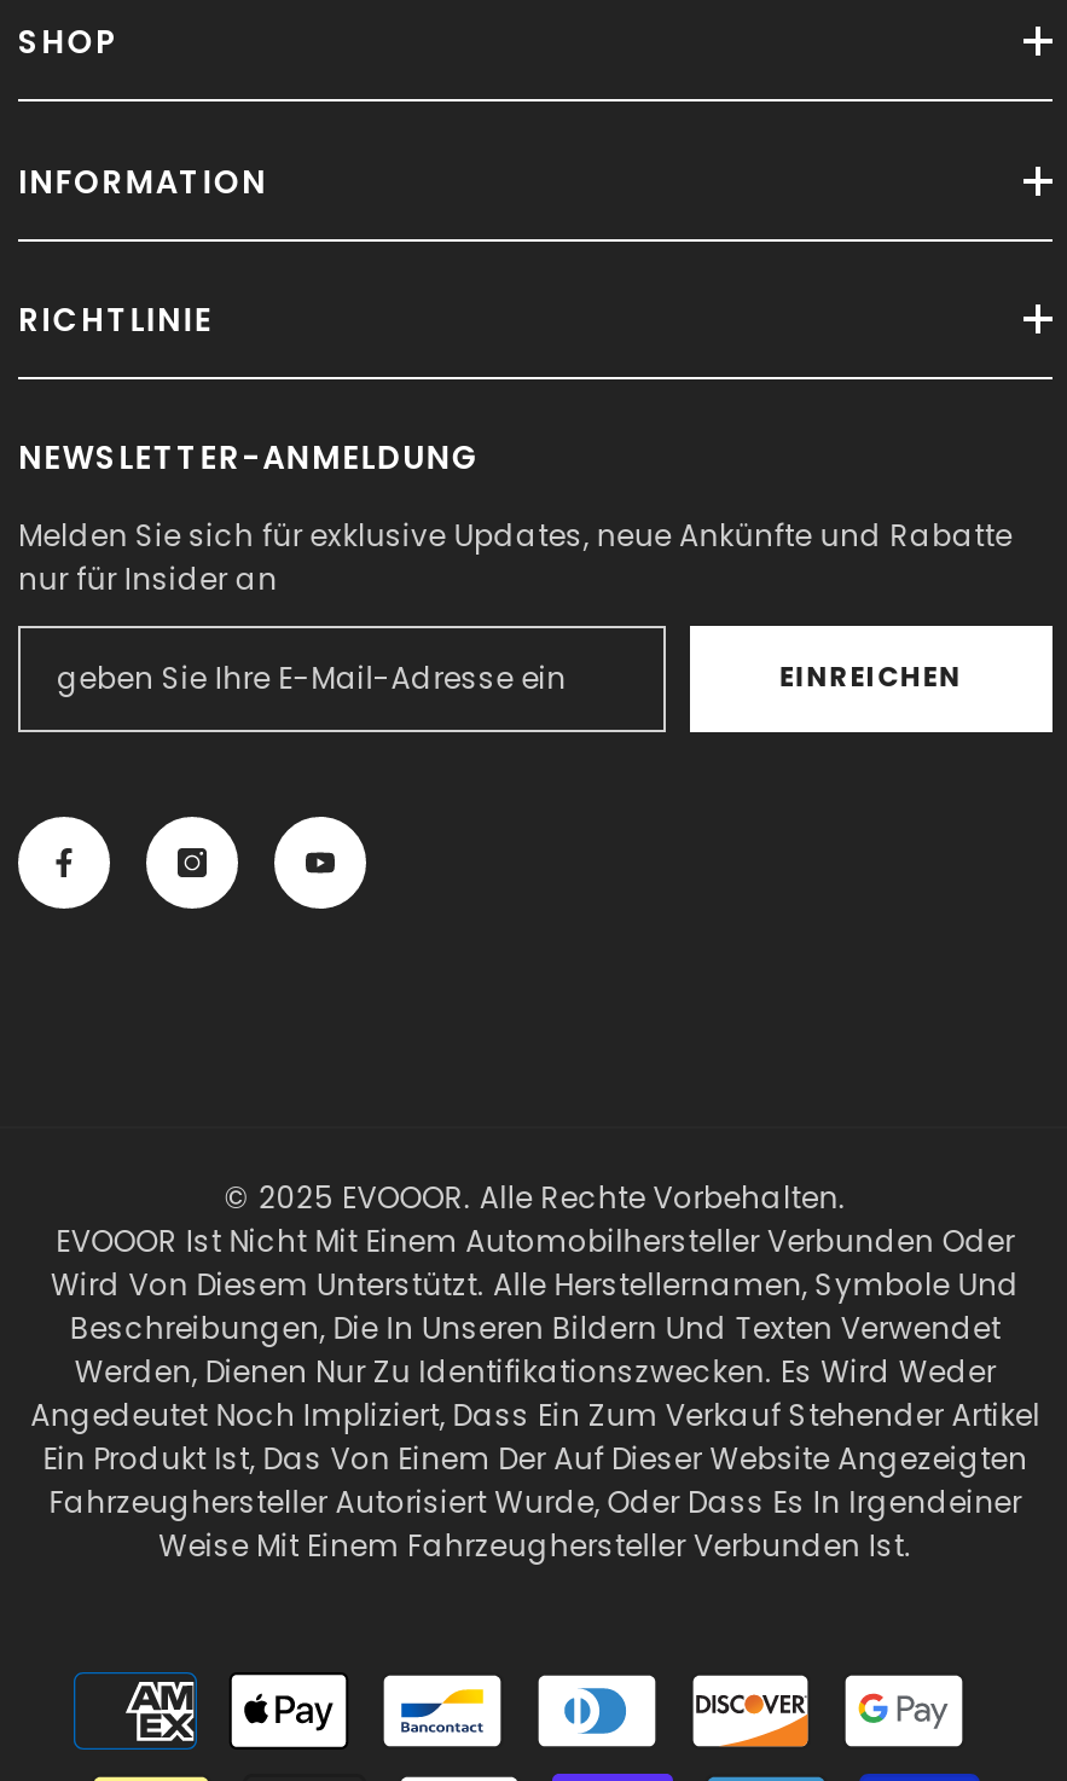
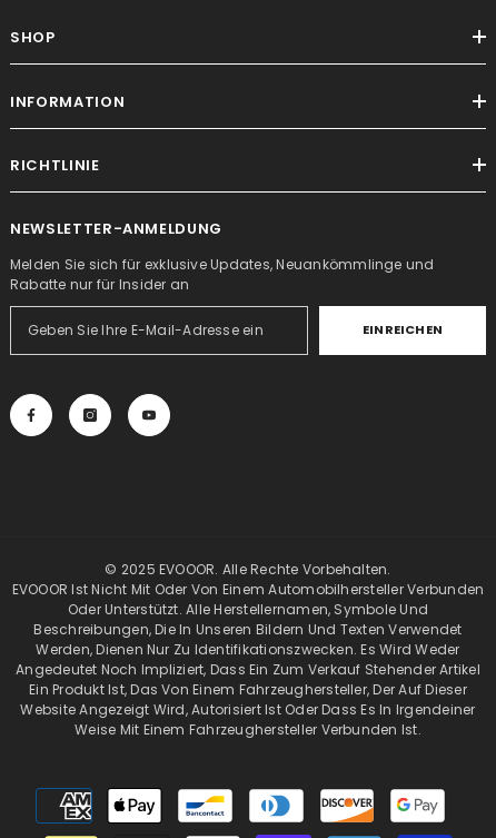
[18,514,1012,598] Melden Sie sich für exklusive Updates, neue Ankünfte und Rabatte | nur für Insider an -> [10,254,435,293] Melden Sie sich für exklusive Updates, Neuankömmlinge und | Rabatte nur für Insider an
[51,1219,1020,1304] EVOOOR Ist Nicht Mit Einem Automobilhersteller Verbunden Oder | Wird Von Diesem Unterstützt. Alle Herstellernamen, Symbole Und -> [12,579,484,618] EVOOOR Ist Nicht Mit Oder Von Einem Automobilhersteller Verbunden | Oder Unterstützt. Alle Herstellernamen, Symbole Und
[43,1437,1028,1521] Ein Produkt Ist, Das Von Einem Der Auf Dieser Website Angezeigten | Fahrzeughersteller Autorisiert Wurde, Oder Dass Es In Irgendeiner -> [21,679,475,718] Ein Produkt Ist, Das Von Einem Fahrzeughersteller, Der Auf Dieser | Website Angezeigt Wird, Autorisiert Ist Oder Dass Es In Irgendeiner

